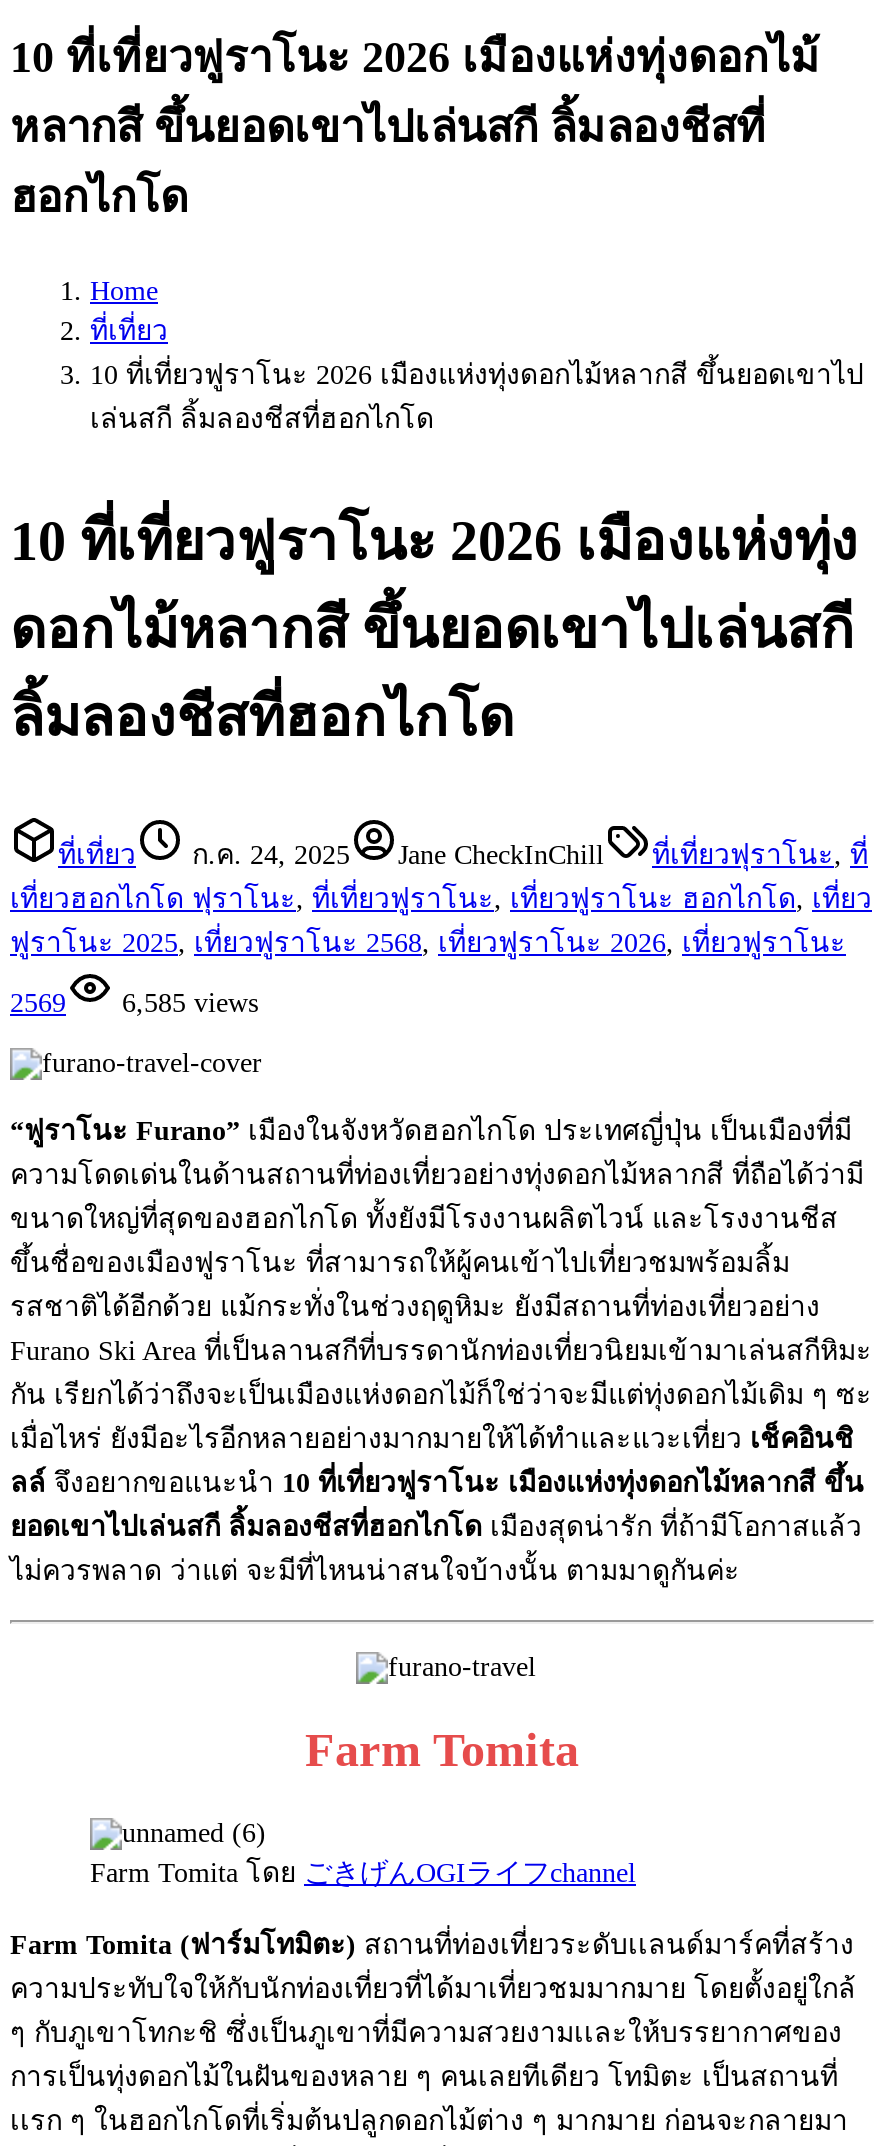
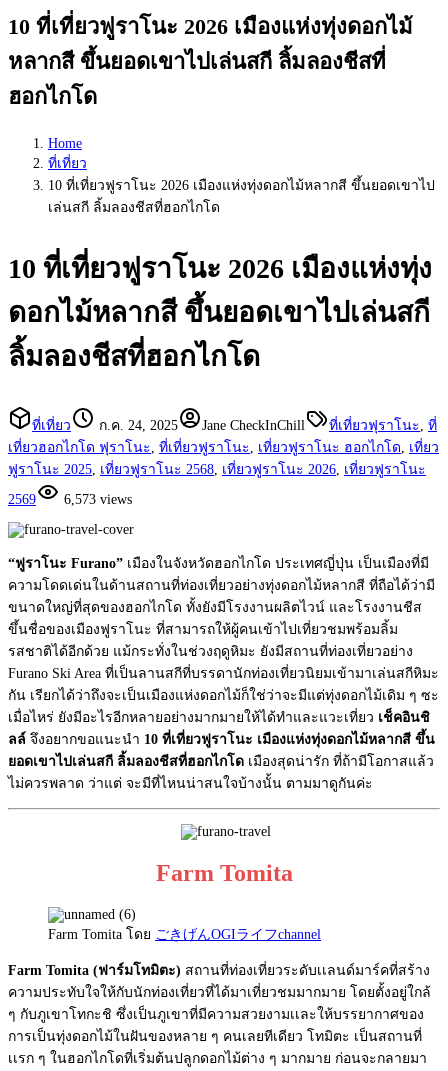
[10,988,258,1018] 2569 6,585 views -> [8,492,132,507] 2569 6,573 views

